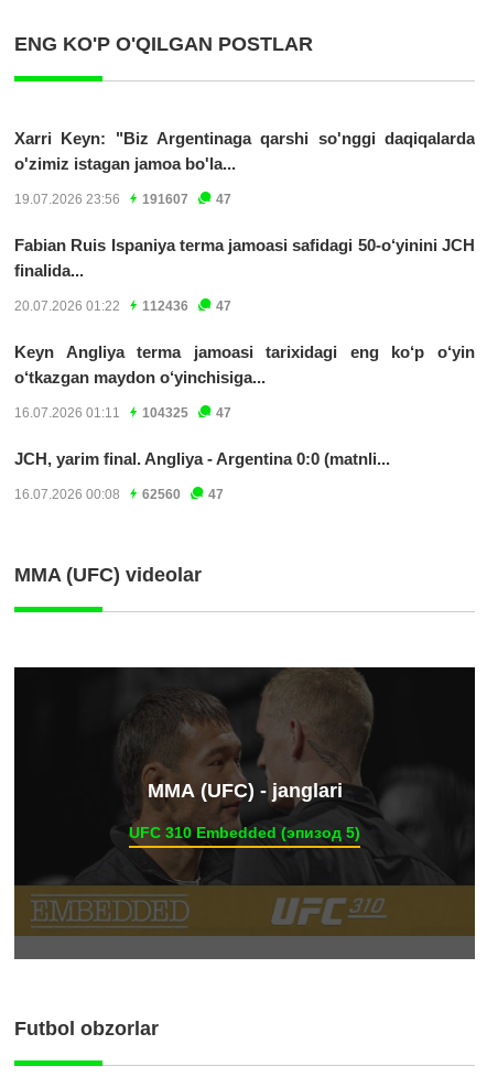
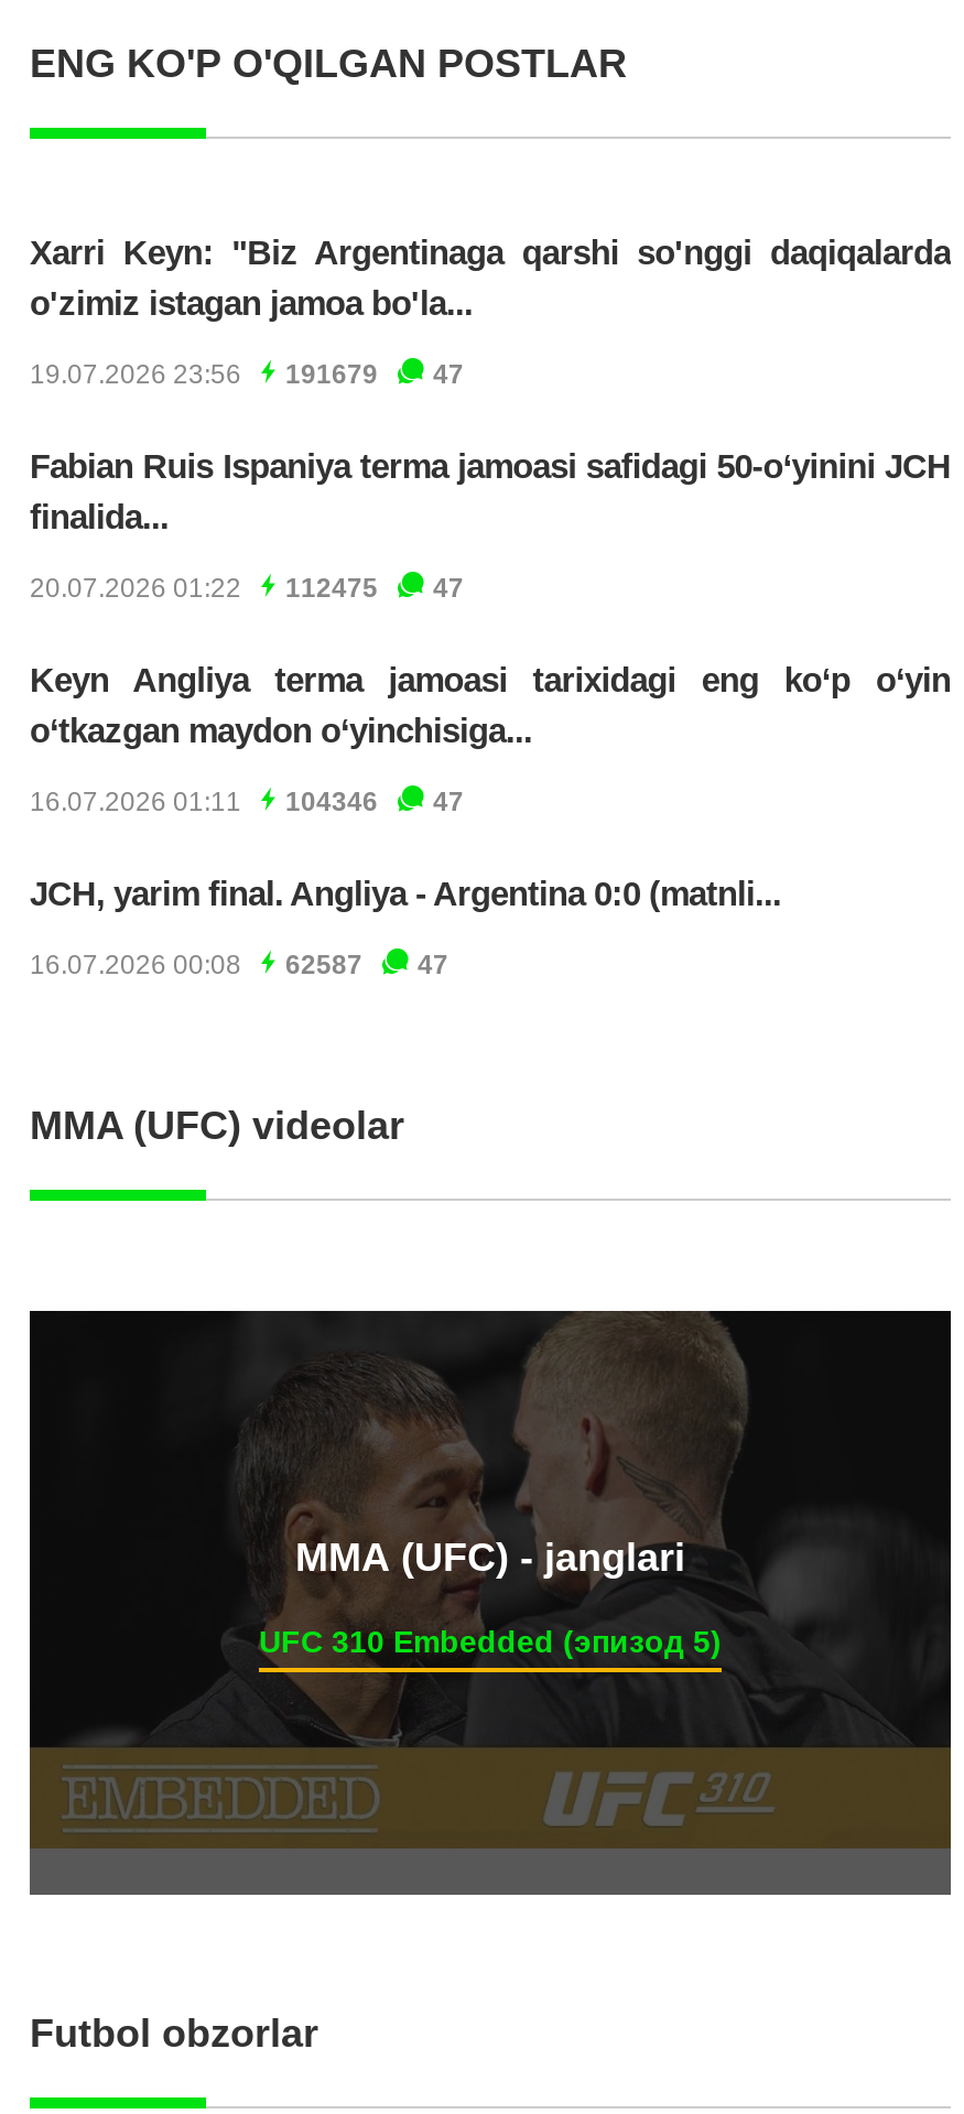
[14,192,231,207] 19.07.2026 23:56 191607 47 -> [30,360,464,390] 19.07.2026 23:56 191679 47
[14,299,231,314] 20.07.2026 01:22 112436 47 -> [30,573,464,604] 20.07.2026 01:22 112475 47
[14,405,231,421] 16.07.2026 01:11 104325 47 -> [30,787,464,818] 16.07.2026 01:11 104346 47
[14,487,224,502] 16.07.2026 00:08 62560 47 -> [30,950,448,981] 16.07.2026 00:08 62587 47

